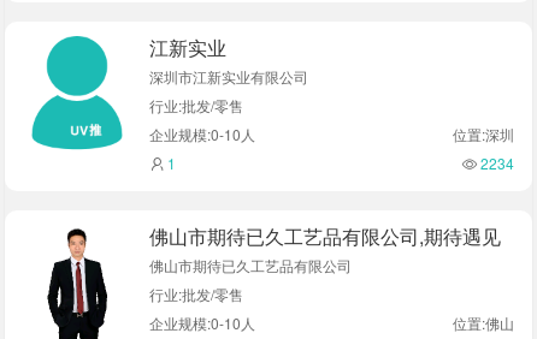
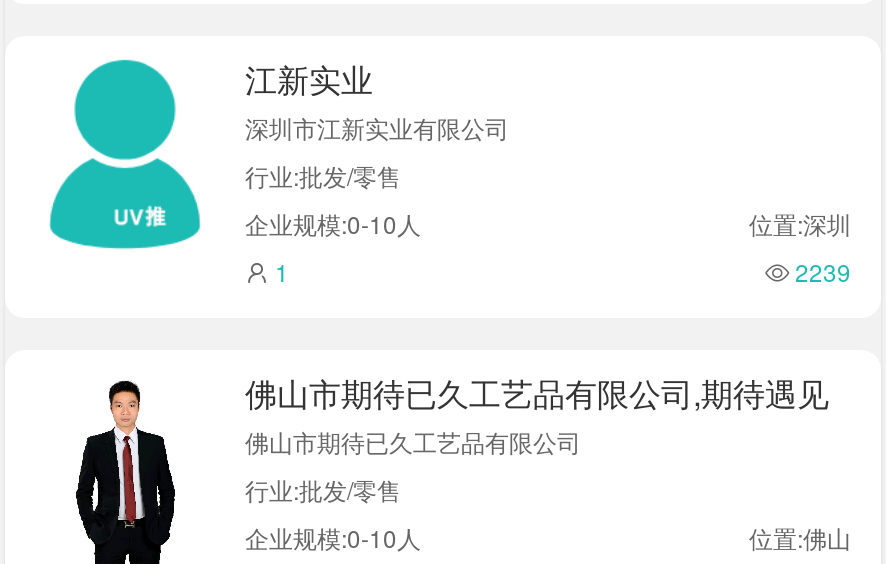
[480,153,514,173] 2234 -> [795,254,851,288] 2239

